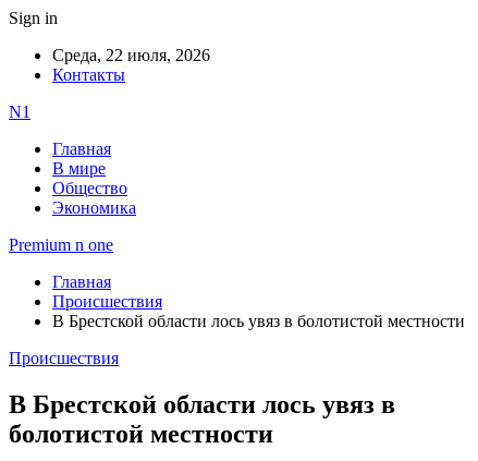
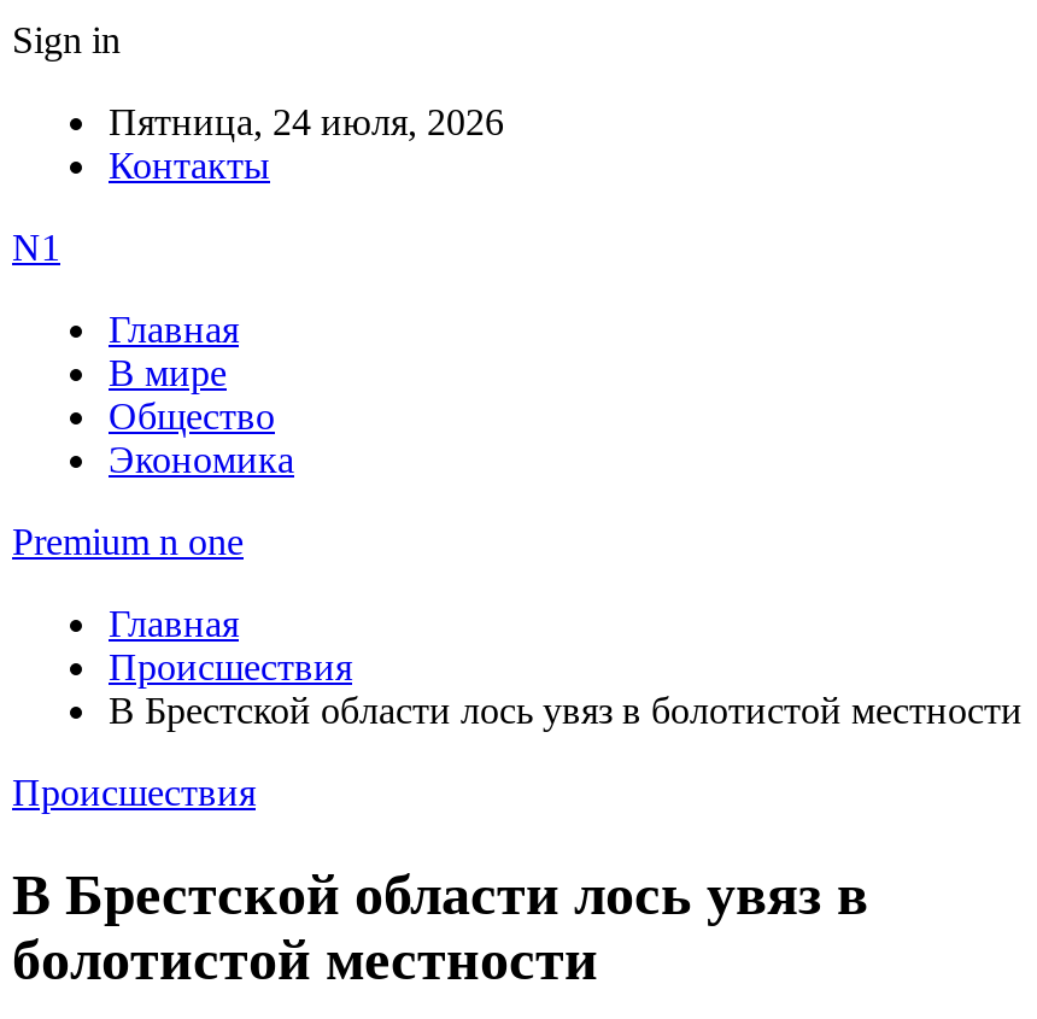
[52,46,210,64] Среда, 22 июля, 2026 -> [109,101,504,142] Пятница, 24 июля, 2026

